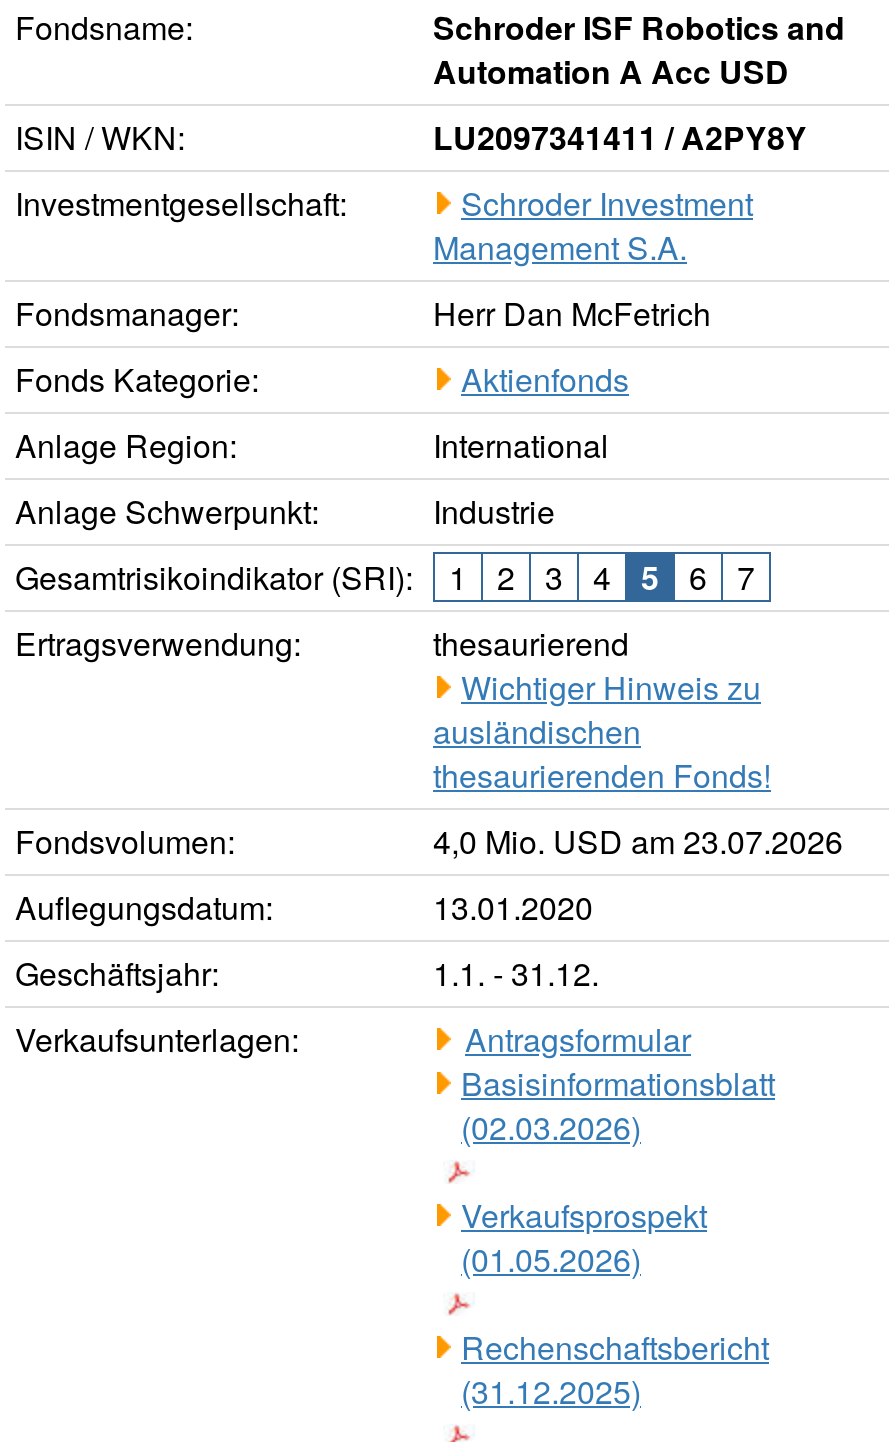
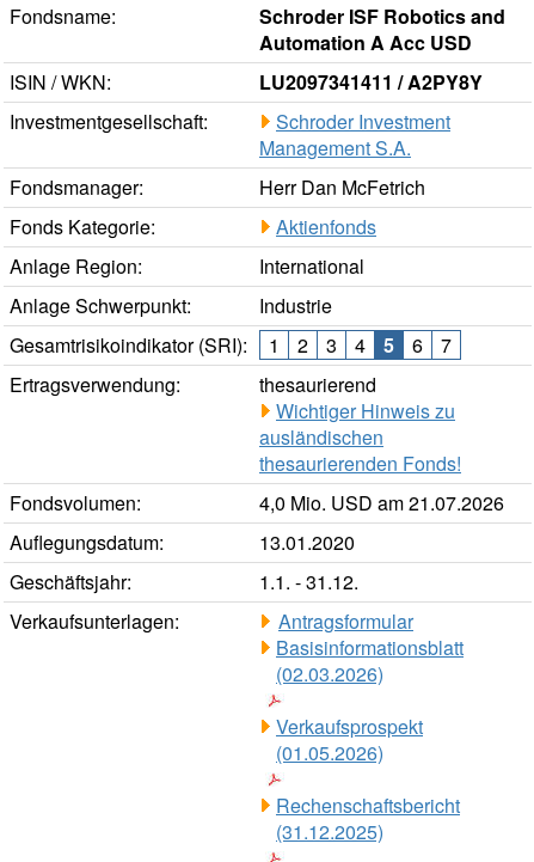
[433,819,843,865] 4,0 Mio. USD am 23.07.2026 -> [259,489,504,517] 4,0 Mio. USD am 21.07.2026

